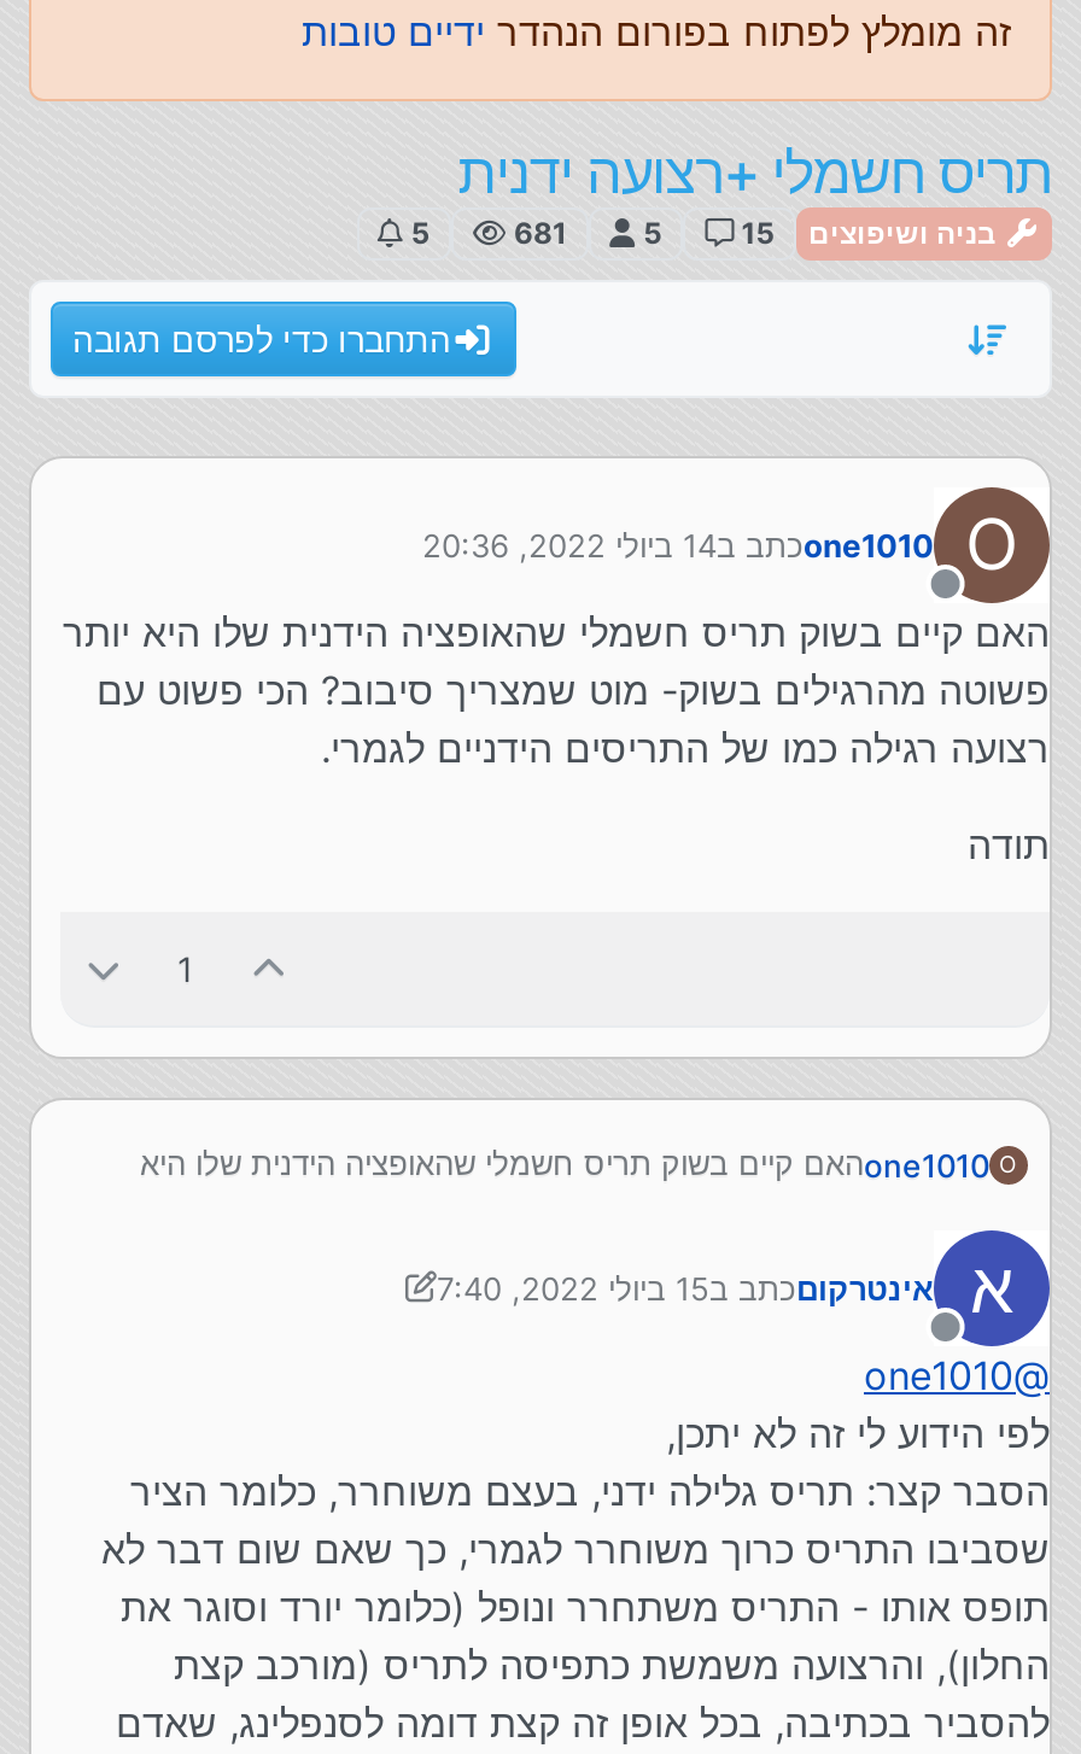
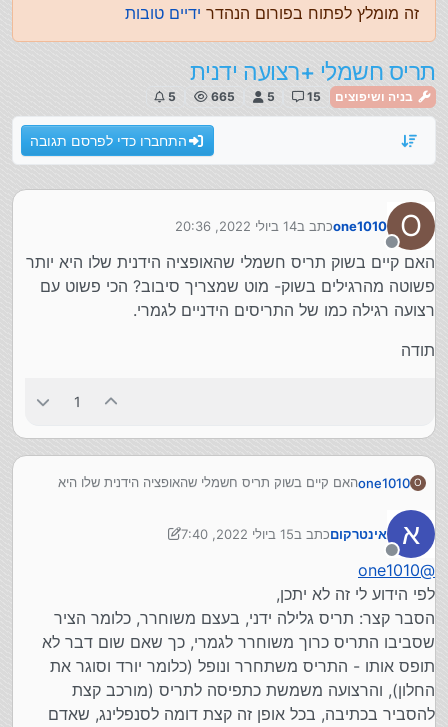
[514,215,567,251] 681 -> [211,89,235,104] 665

